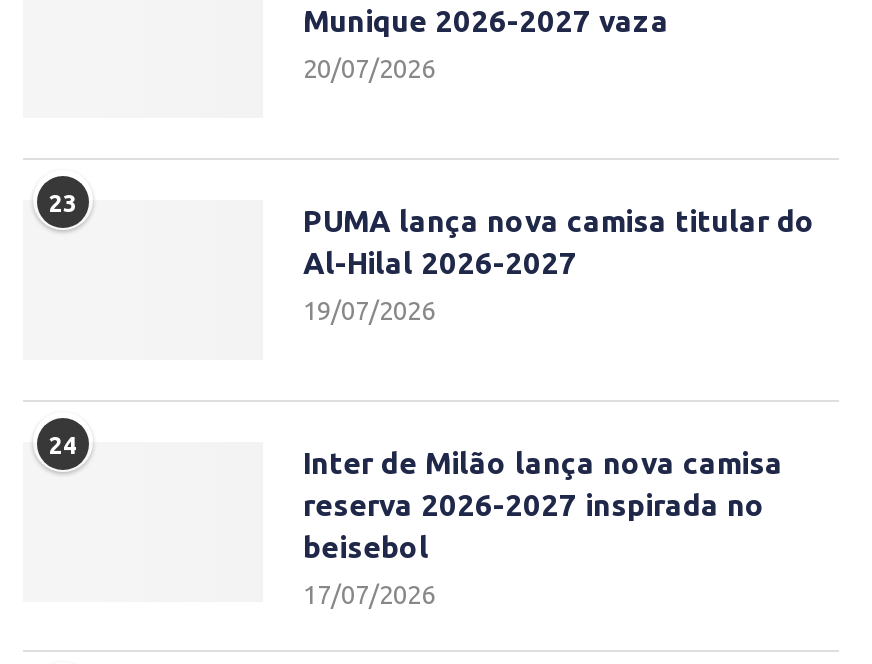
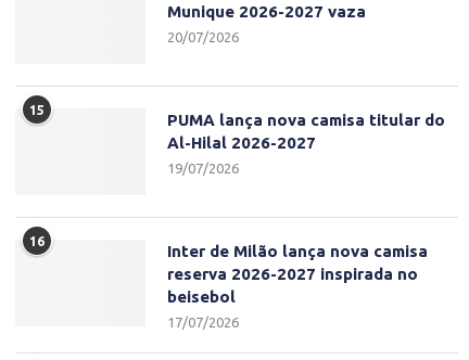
[49,190,77,216] 23 -> [29,103,45,117] 15
[49,432,77,458] 24 -> [29,234,45,248] 16

